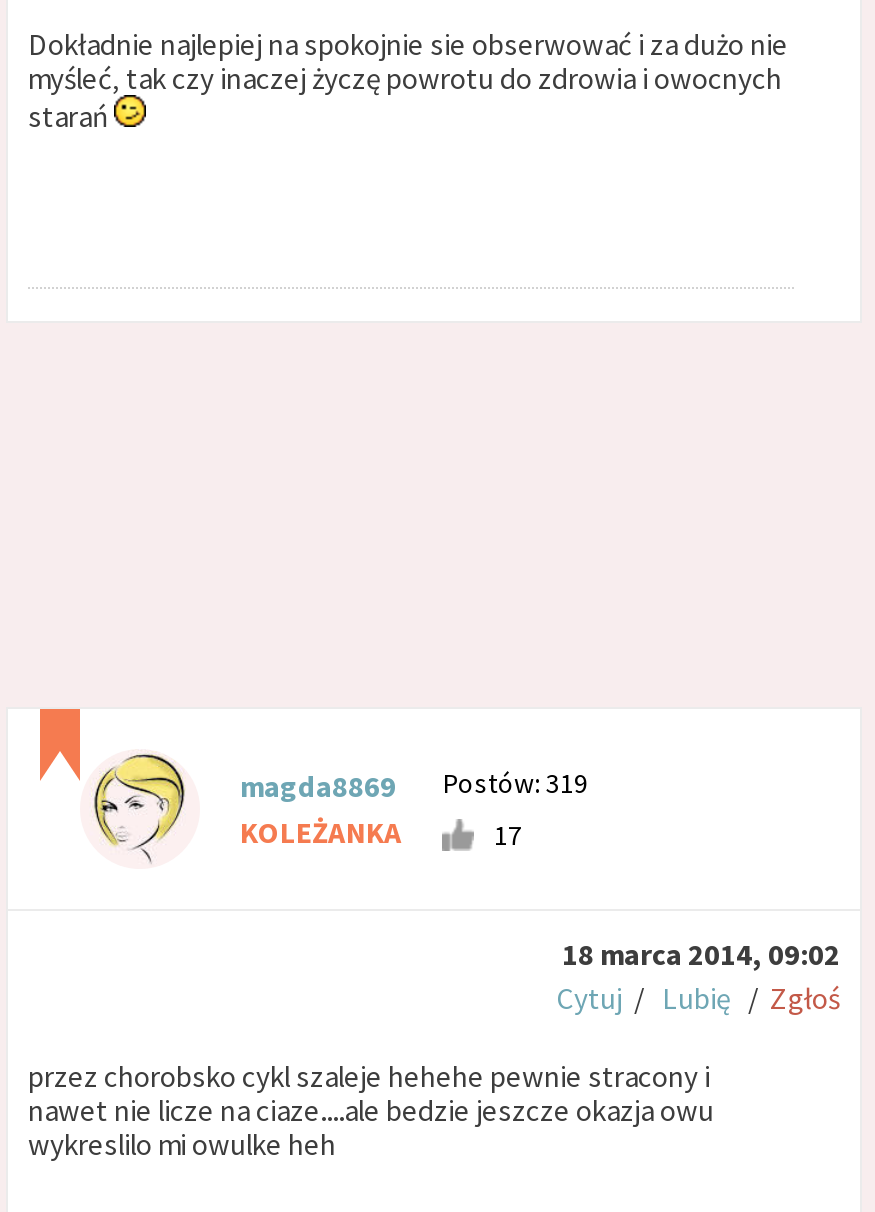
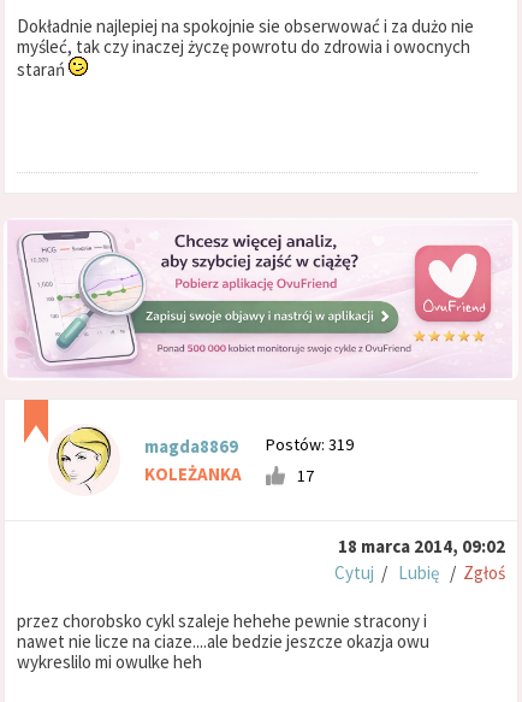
none -> [12,230,496,377] [image]

